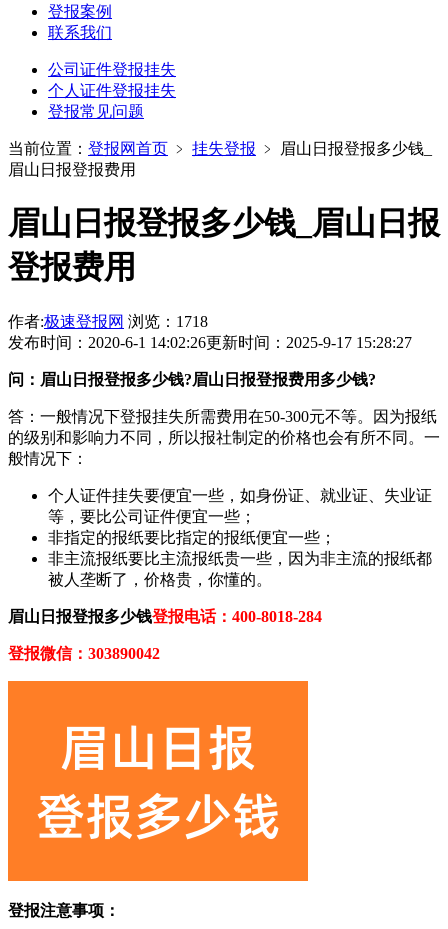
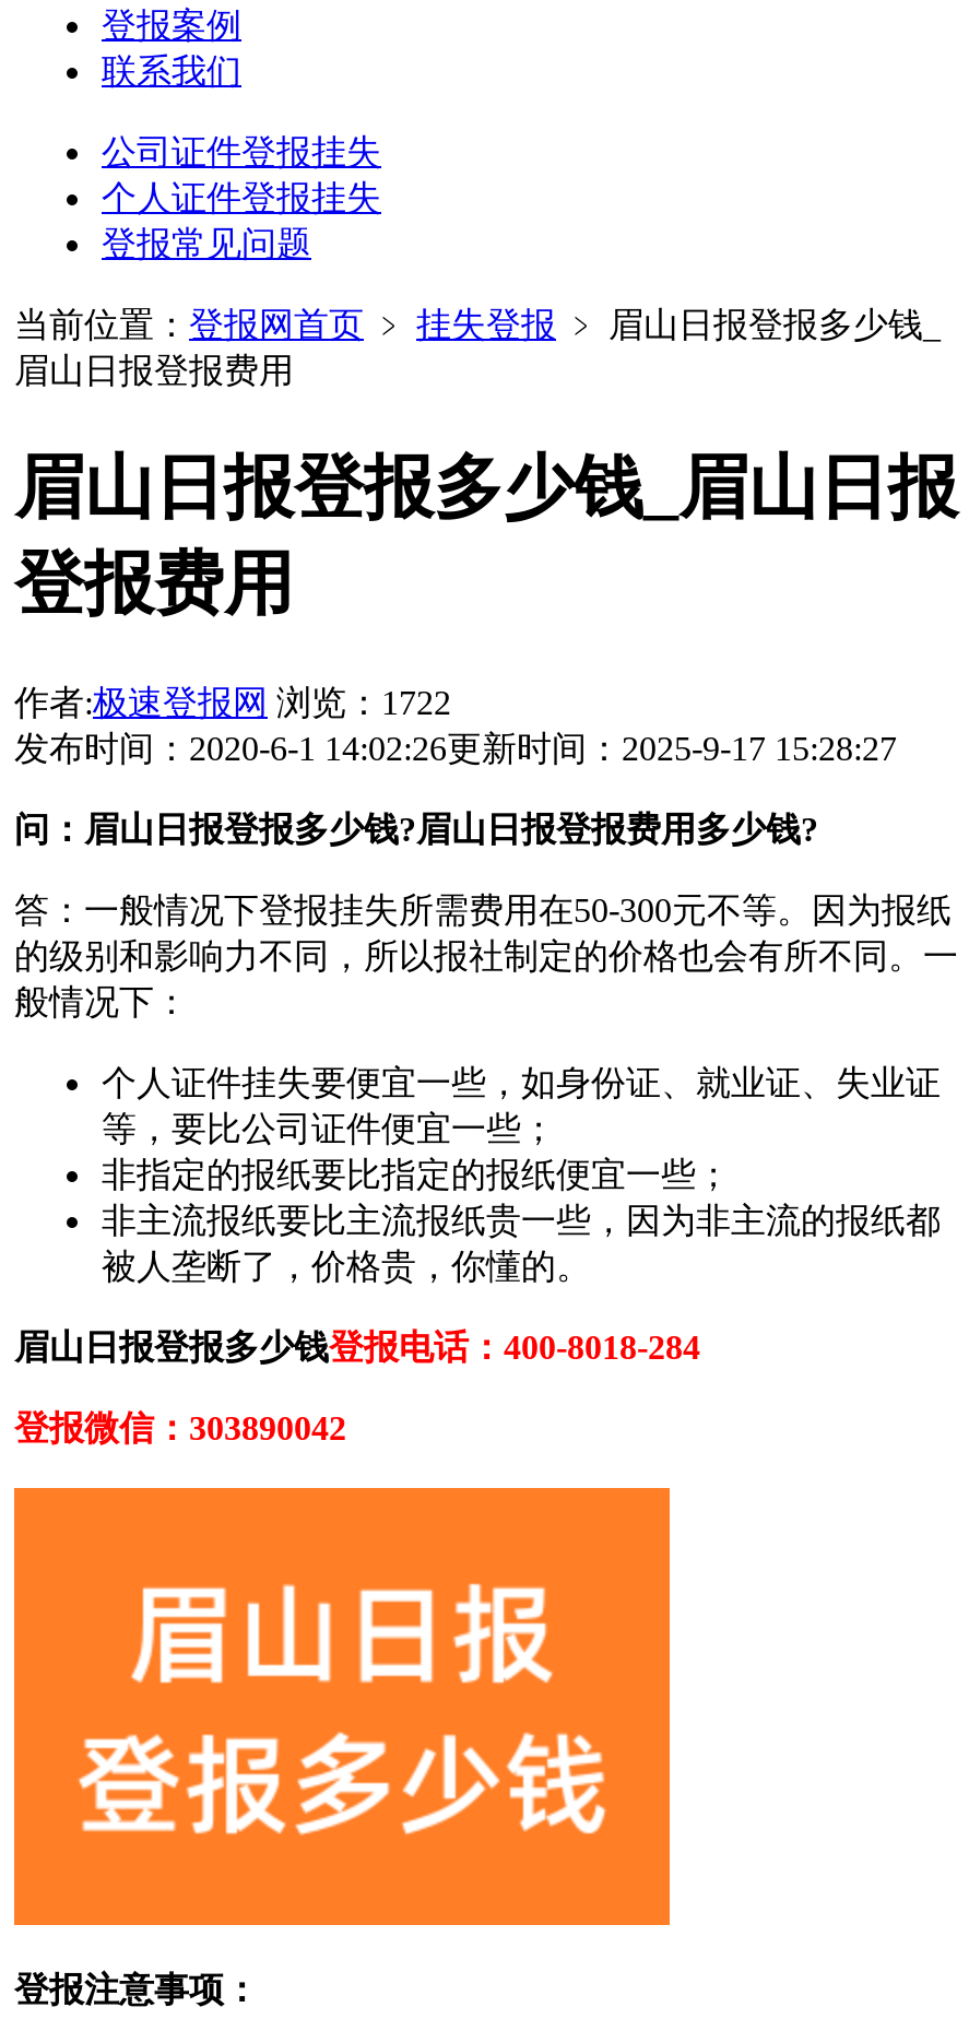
[8,313,208,330] 作者:极速登报网 浏览：1718 -> [14,683,451,720] 作者:极速登报网 浏览：1722

